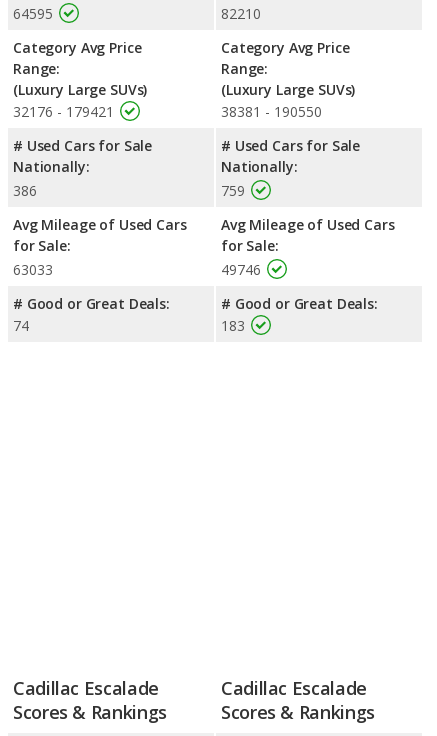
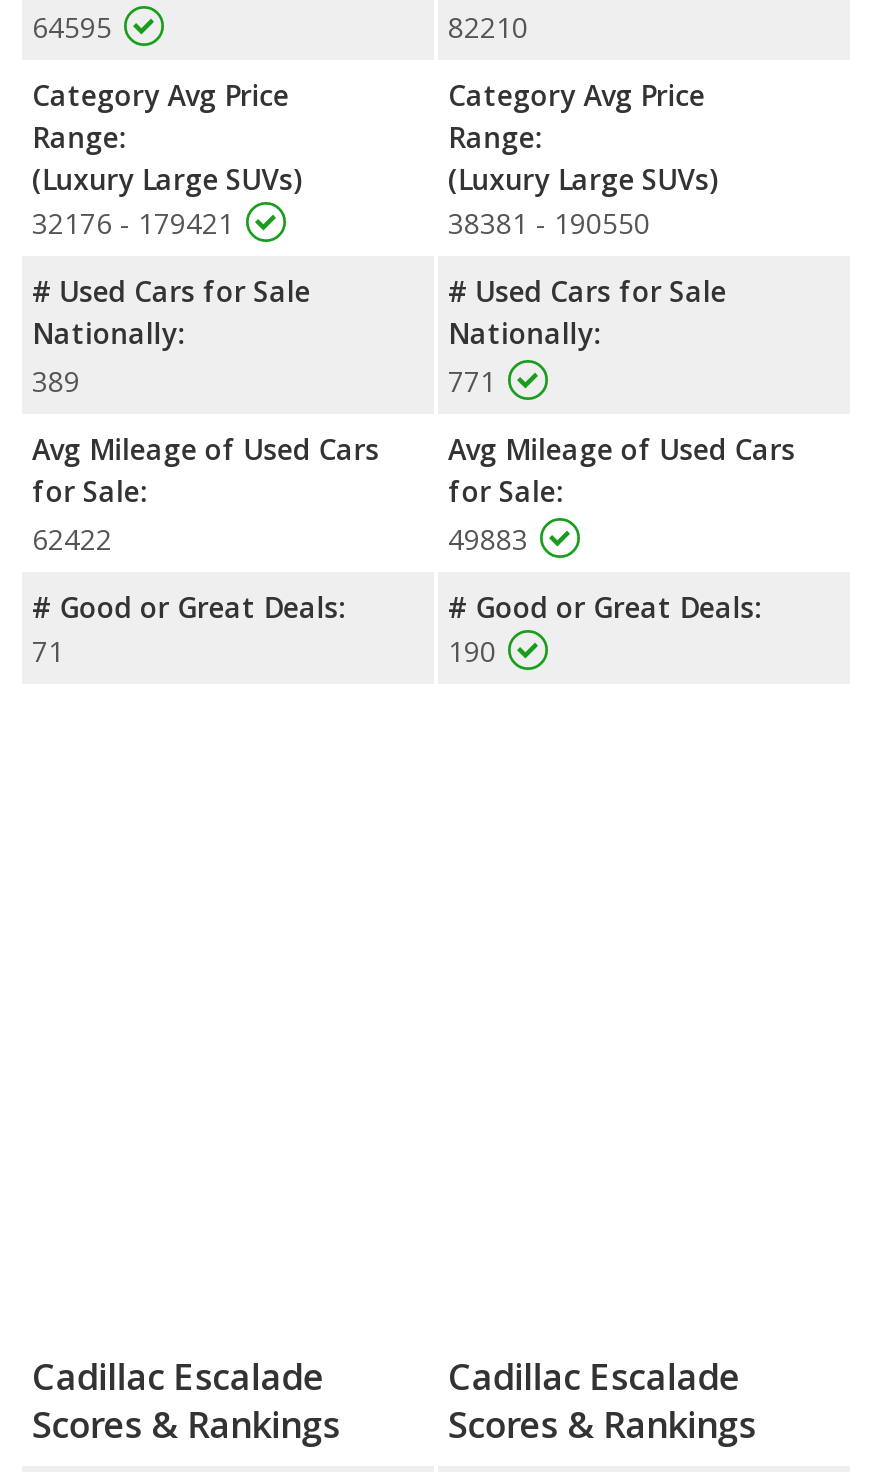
[13,181,37,200] 386 -> [32,363,80,401] 389
[221,181,245,200] 759 -> [448,363,496,401] 771
[13,260,53,279] 63033 -> [32,521,112,559] 62422
[221,260,261,279] 49746 -> [448,521,528,559] 49883
[13,316,29,335] 74 -> [32,633,64,671] 71
[221,316,245,335] 183 -> [448,633,496,671] 190

